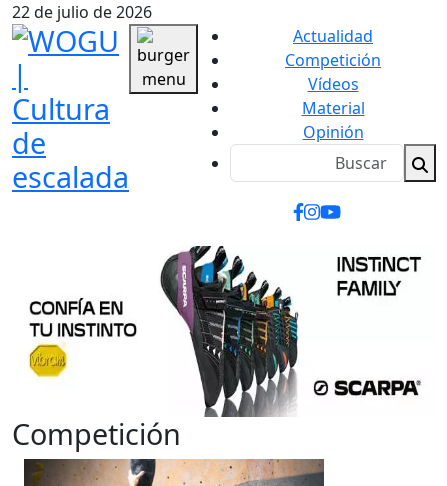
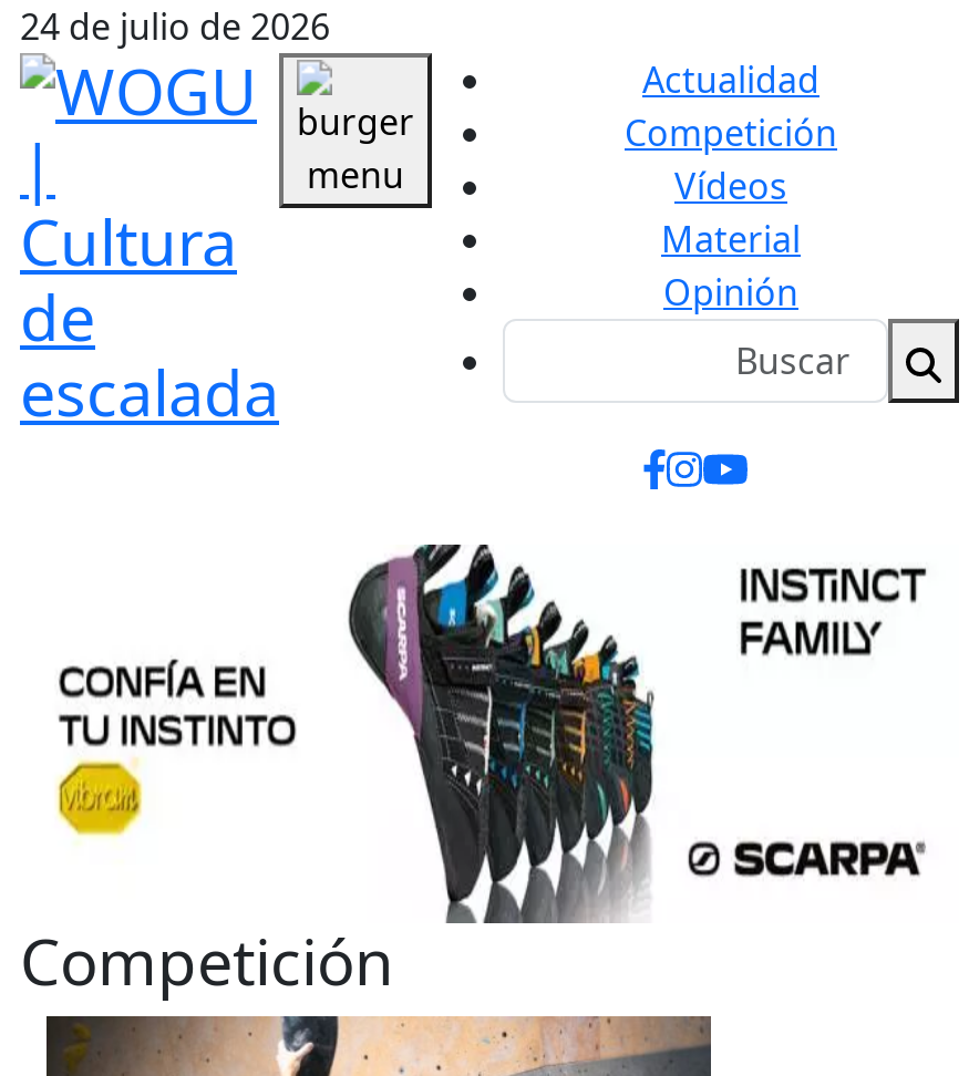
[12,1,152,23] 22 de julio de 2026 -> [20,2,330,51] 24 de julio de 2026

